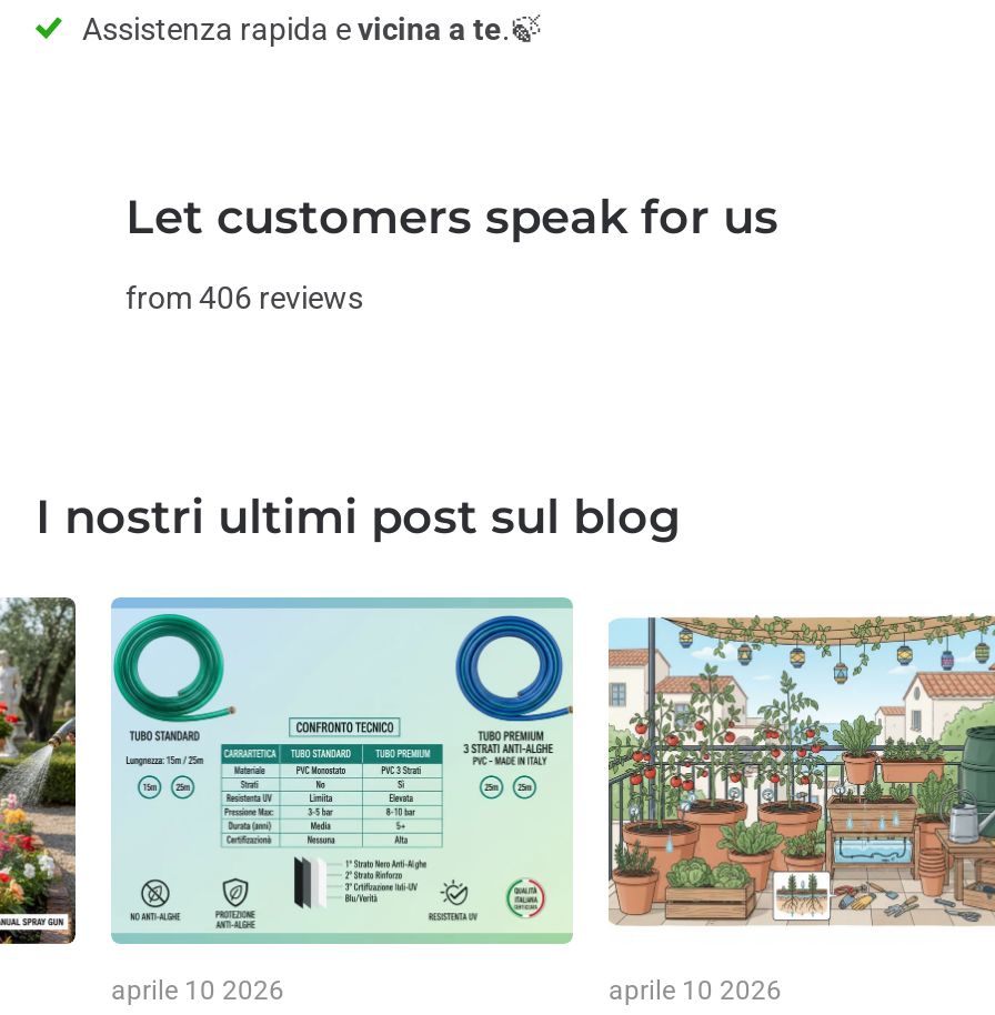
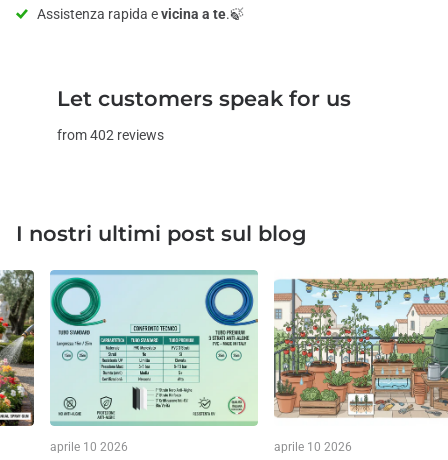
[125,280,363,315] from 406 reviews -> [56,127,163,143] from 402 reviews

